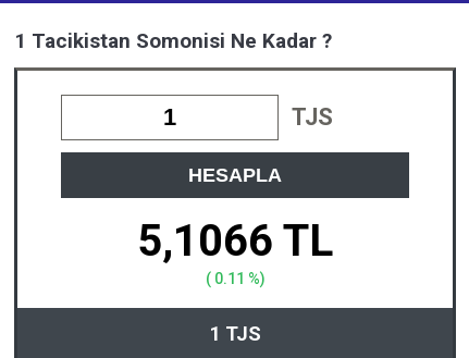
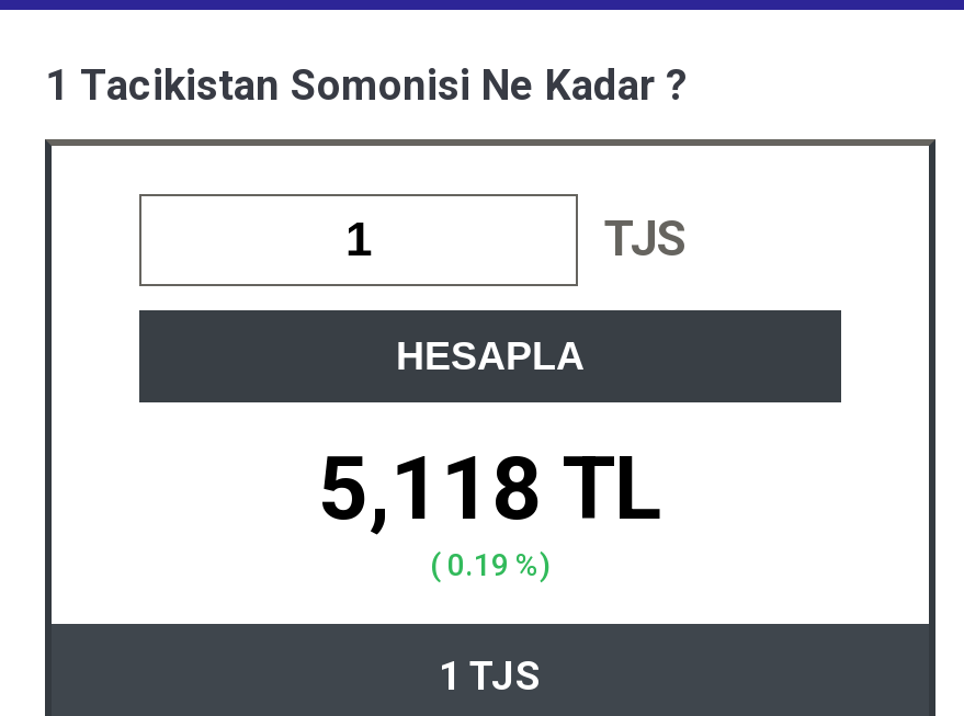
[137,215,333,267] 5,1066 TL -> [318,437,662,541] 5,118 TL
[205,270,265,287] ( 0.11 %) -> [430,547,551,582] ( 0.19 %)

